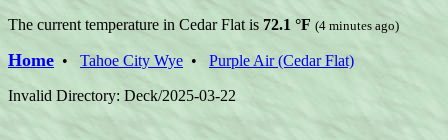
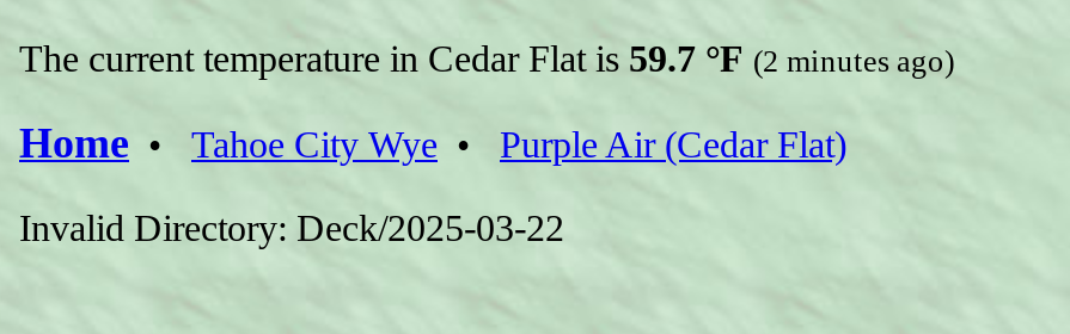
[8,16,399,33] The current temperature in Cedar Flat is 72.1 °F (4 minutes ago) -> [19,38,954,79] The current temperature in Cedar Flat is 59.7 °F (2 minutes ago)

